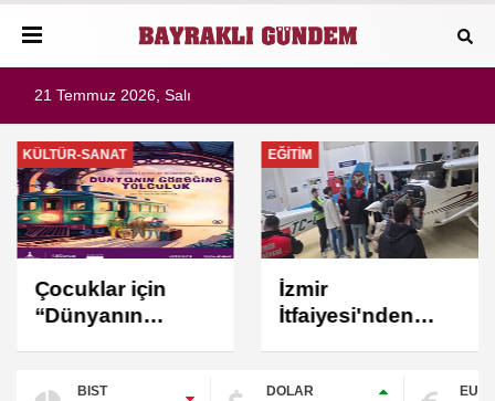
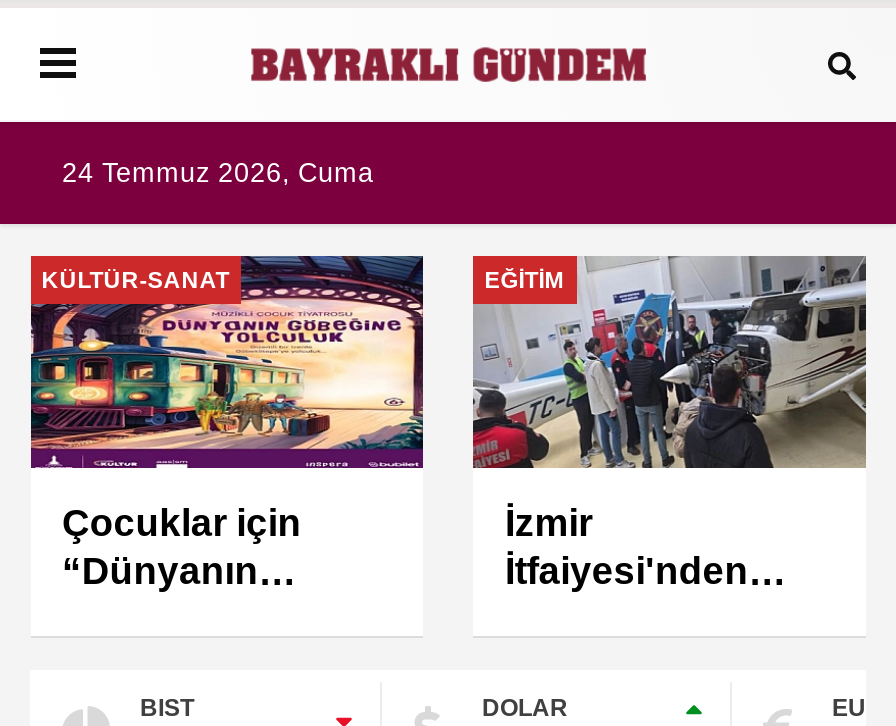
[34,87,191,104] 21 Temmuz 2026, Salı -> [62,158,374,188] 24 Temmuz 2026, Cuma

